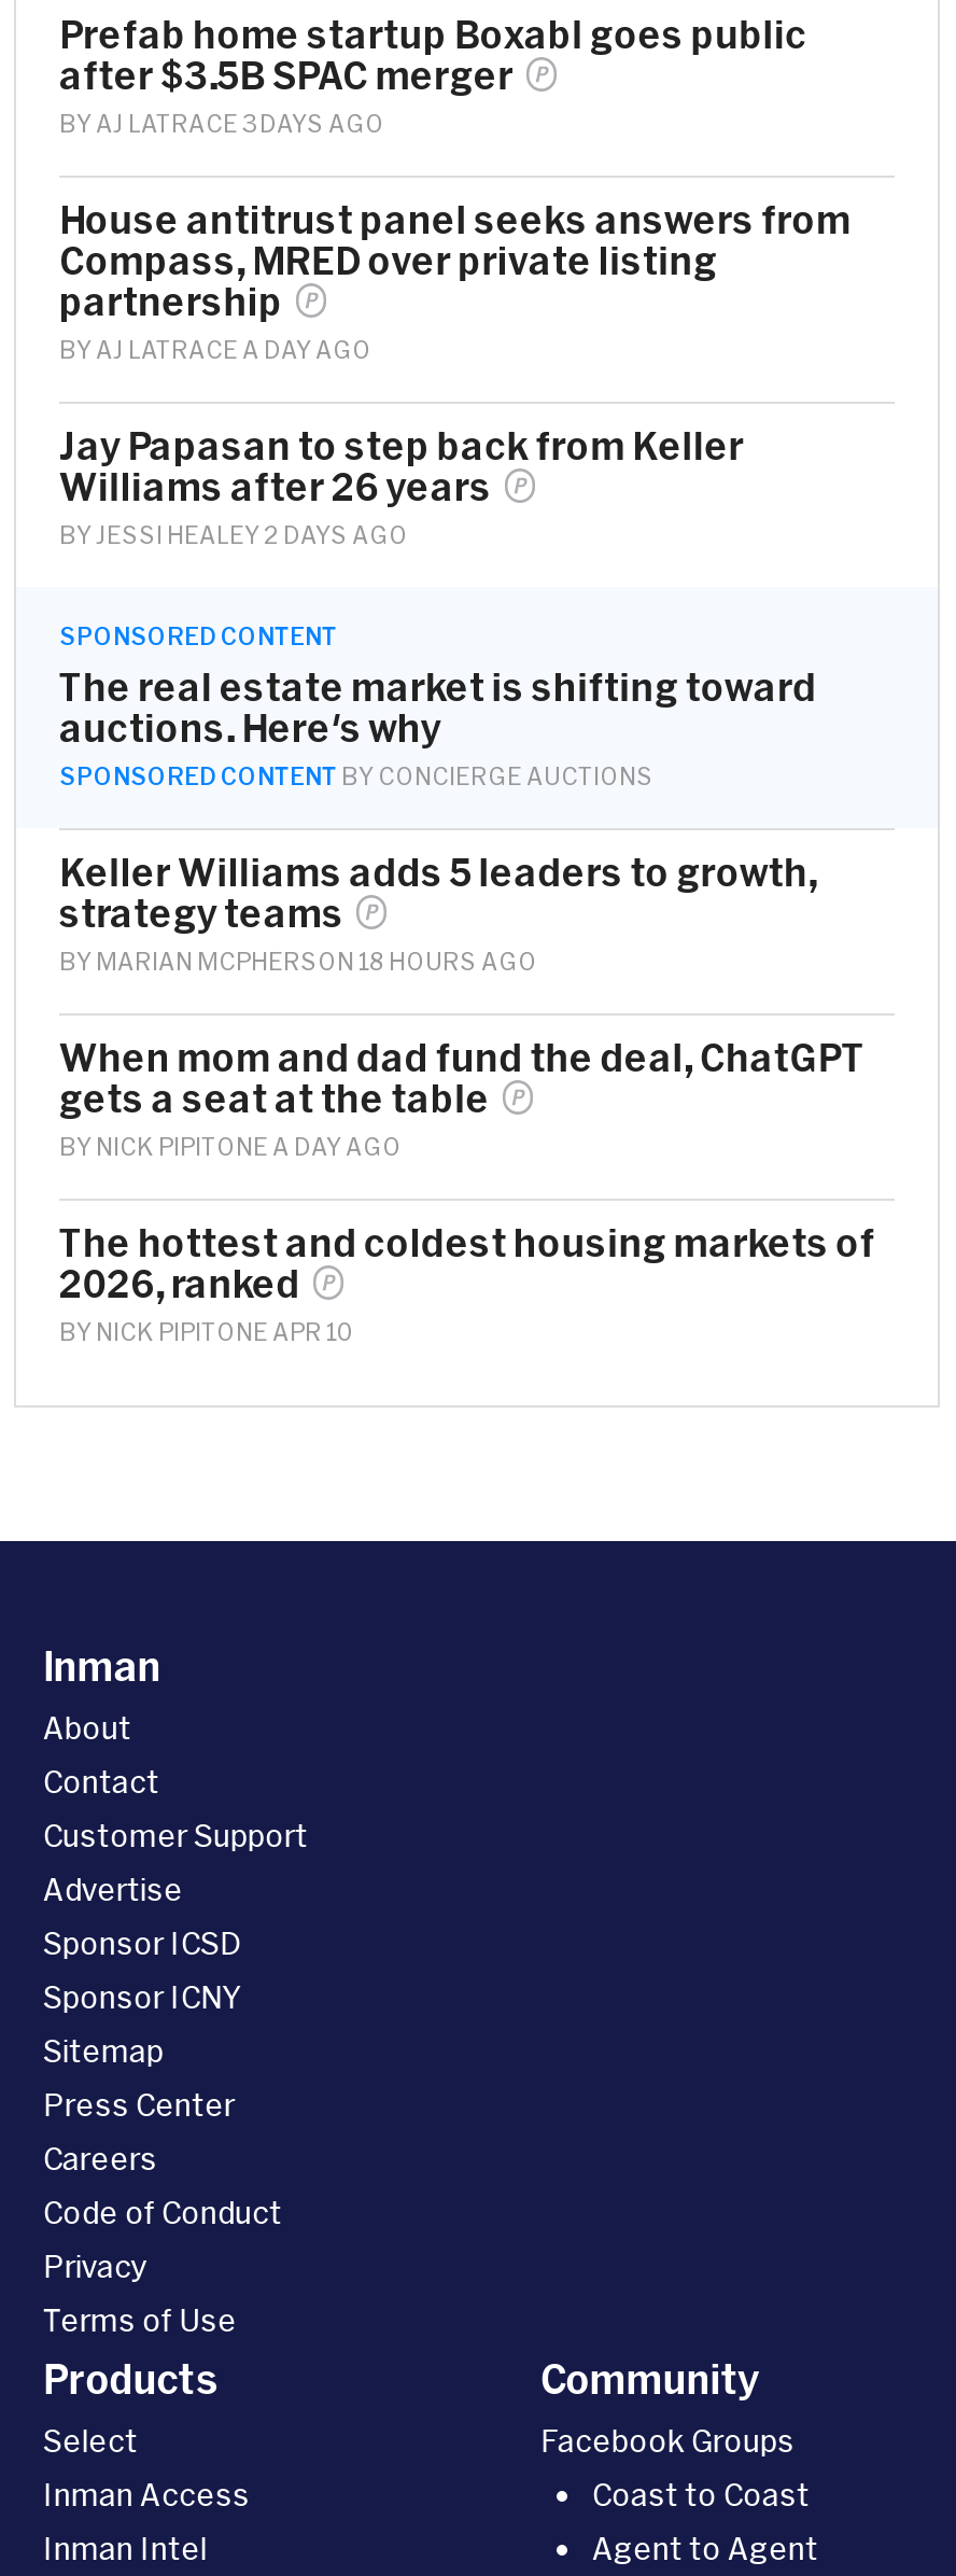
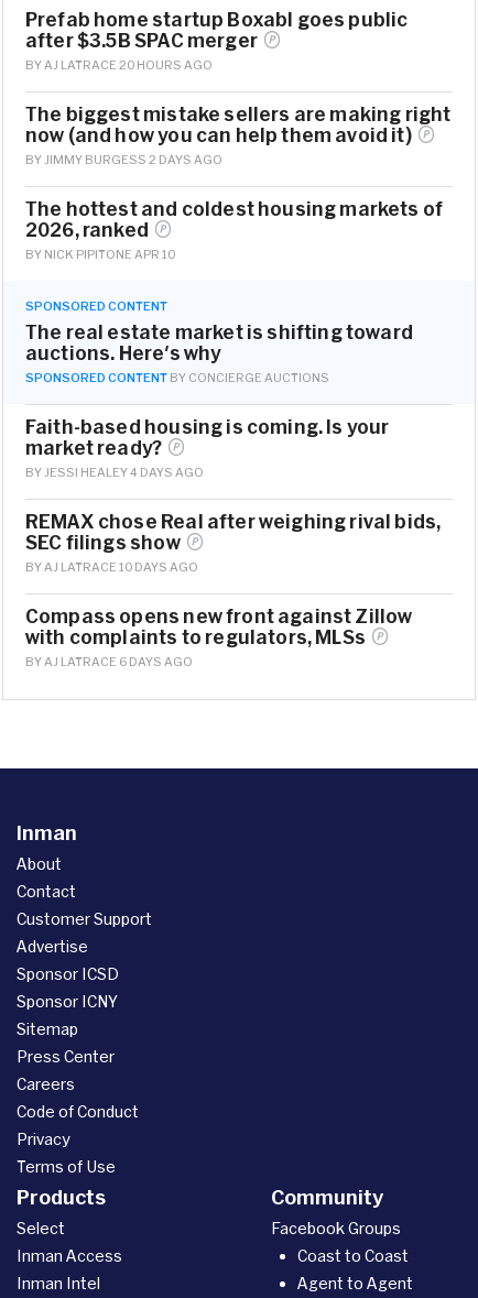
[59,109,384,137] BY AJ LATRACE 3 DAYS AGO -> [25,57,213,72] BY AJ LATRACE 20 HOURS AGO
[59,197,851,363] House antitrust panel seeks answers from | Compass, MRED over private listing | partnership | BY AJ LATRACE A DAY AGO -> [25,102,451,166] The biggest mistake sellers are making right | now (and how you can help them avoidit) | BY JIMMY BURGESS 2 DAYS AGO
[59,423,744,548] Jay Papasan to step back from Keller | Williams after 26 years | BY JESSI HEALEY 2 DAYS AGO -> none
none -> [25,604,412,668] Compass opens new front against Zillow | with complaints to regulators, MLSs | BY AJ LATRACE 6 DAYS AGO
[59,850,817,975] Keller Williams adds 5 leaders to growth, | strategy teams | BY MARIAN MCPHERSON 18 HOURS AGO -> [25,415,389,479] Faith-based housing is coming. Is your | market ready? | BY JESSI HEALEY 4 DAYS AGO
[59,1035,866,1160] When mom and dad fund the deal, ChatGPT | gets a seat at the table | BY NICK PIPITONE A DAY AGO -> [25,510,441,574] REMAX chose Real after weighing rival bids, | SEC filings show | BY AJ LATRACE 10 DAYS AGO
moved [59,1220,875,1345] -> [25,197,443,261]: The hottest and coldest housing markets of | 2026, ranked | BY NICK PIPITONE APR 10

